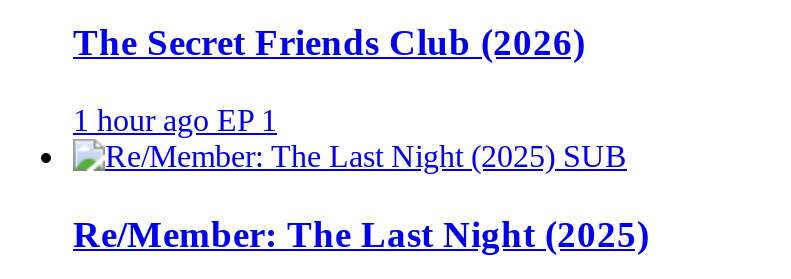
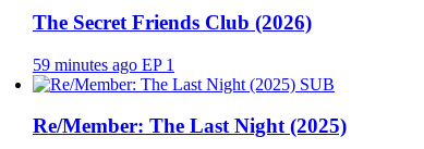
[73,103,277,137] 1 hour ago EP 1 -> [33,55,174,74] 59 minutes ago EP 1

